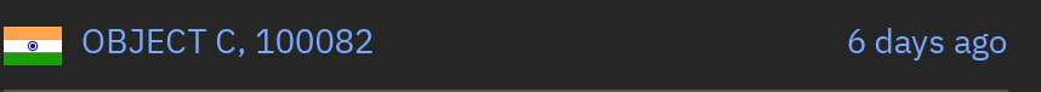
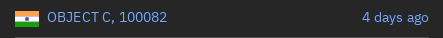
[847,20,1008,63] 6 days ago -> [362,8,429,26] 4 days ago

